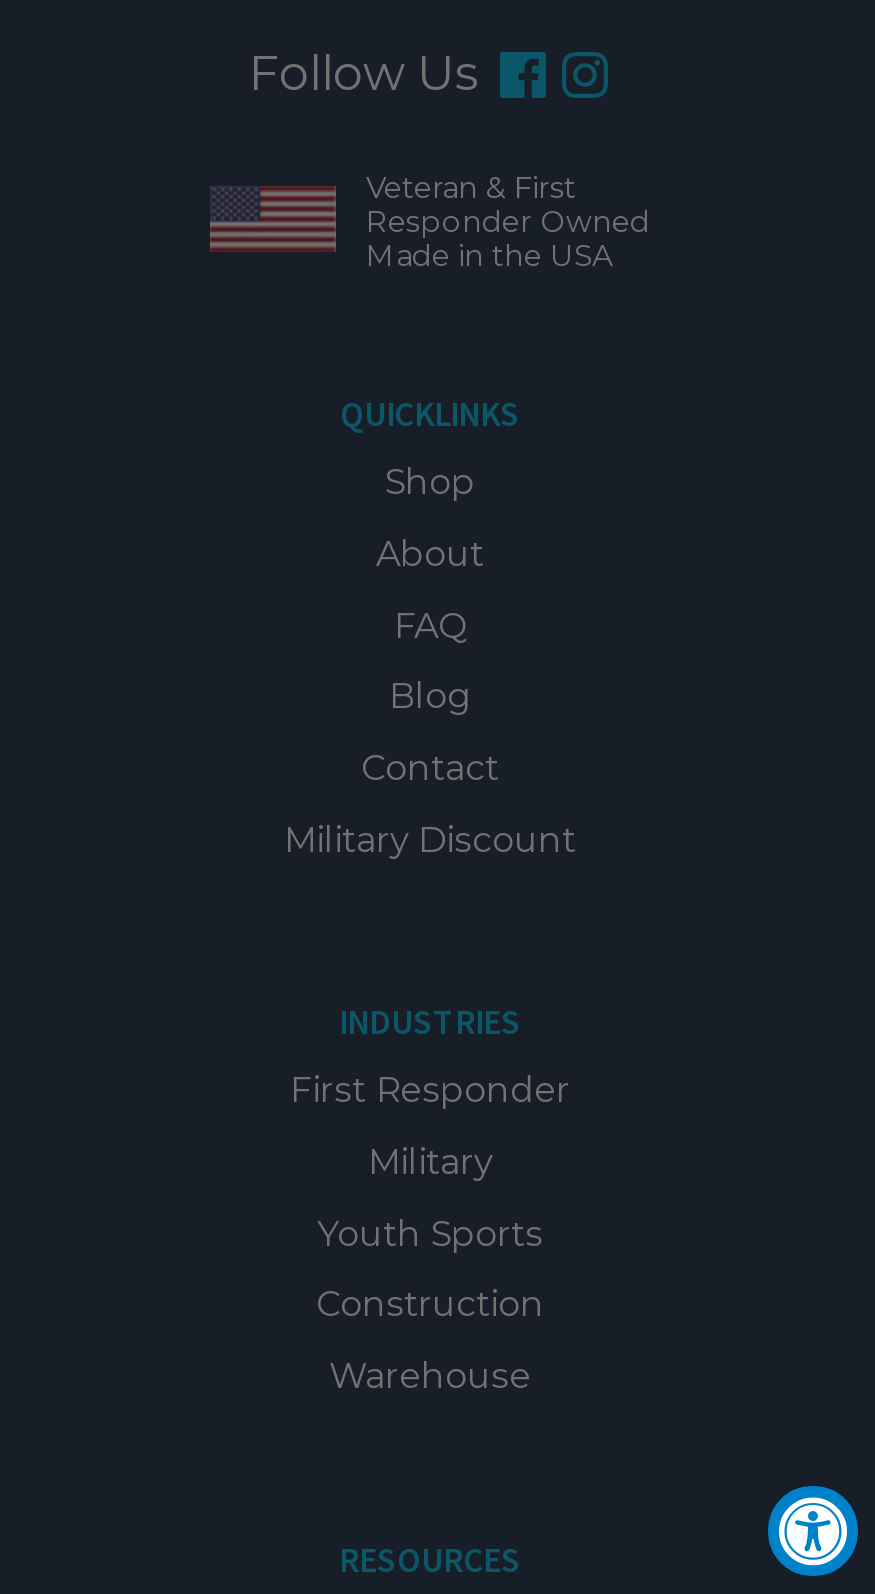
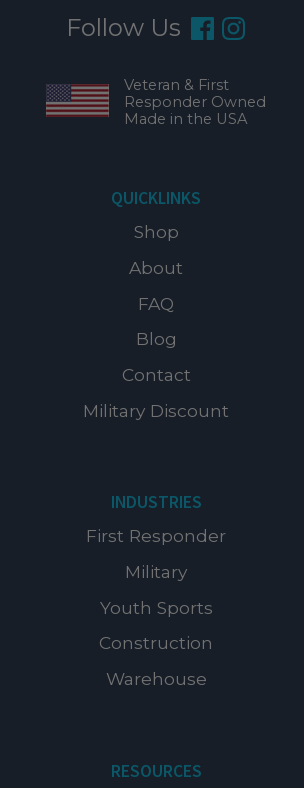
[766,1484,860,1578] [image] -> none

